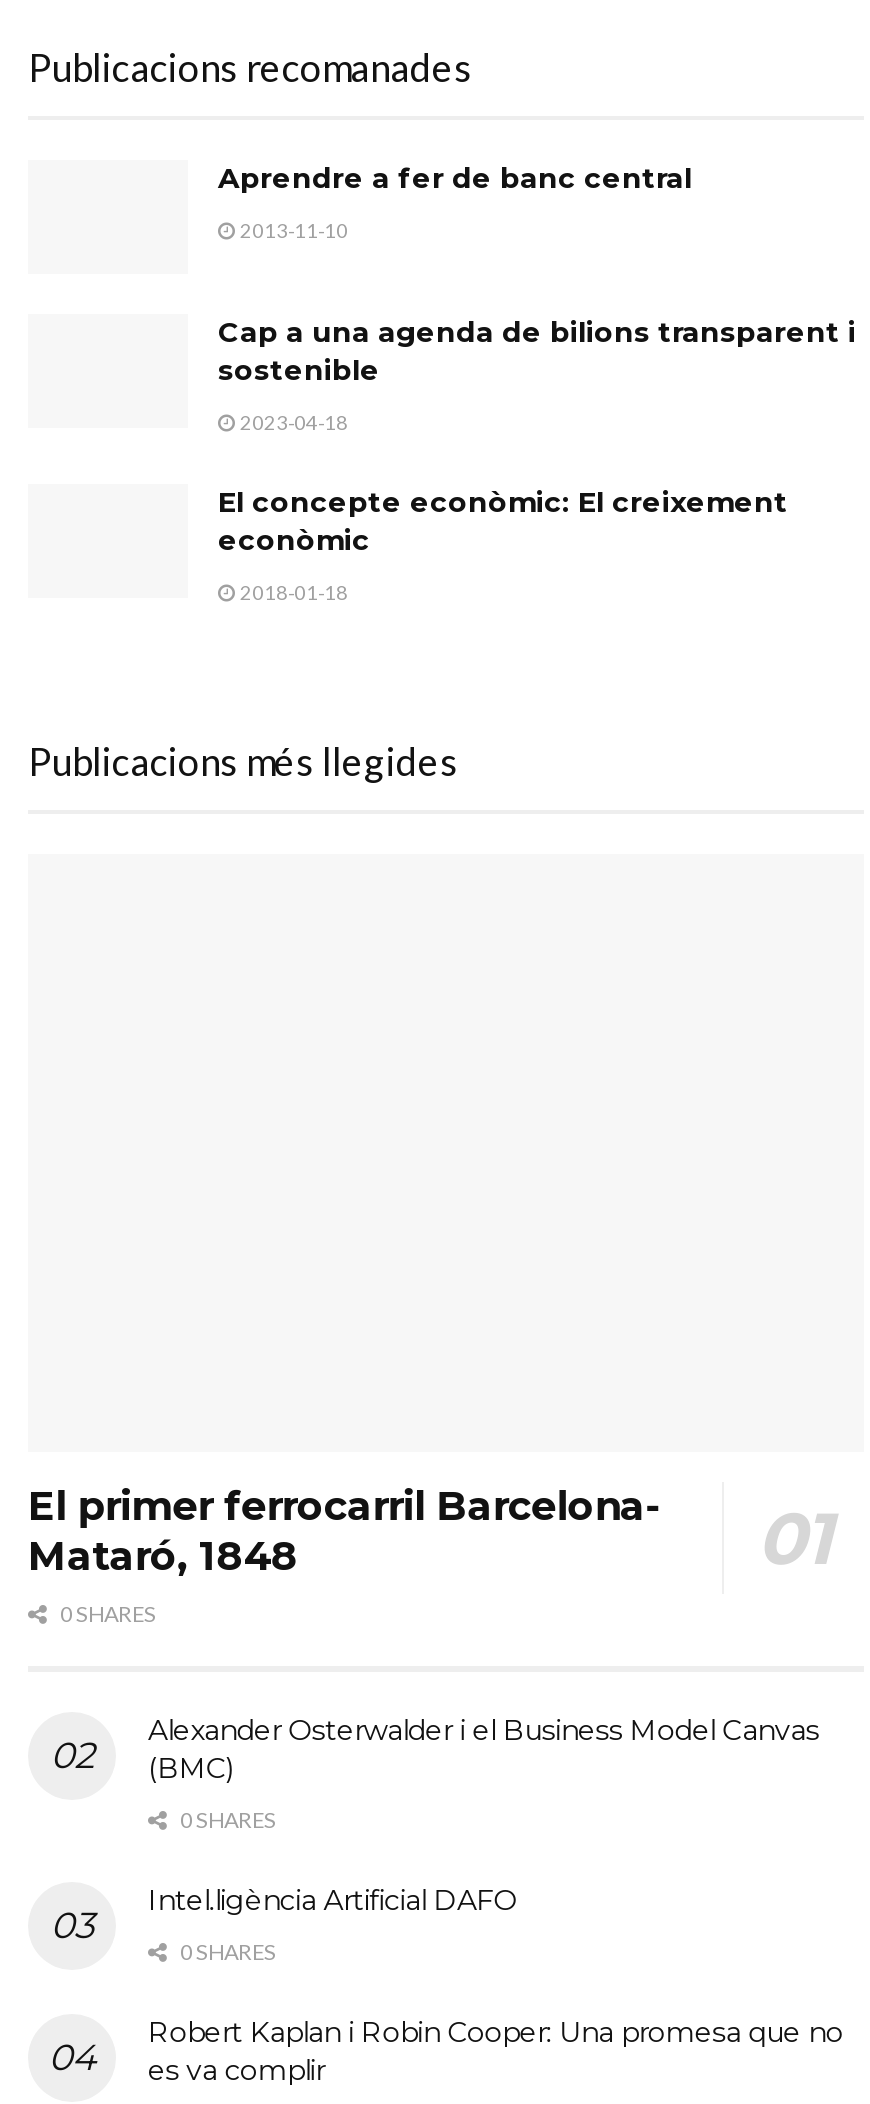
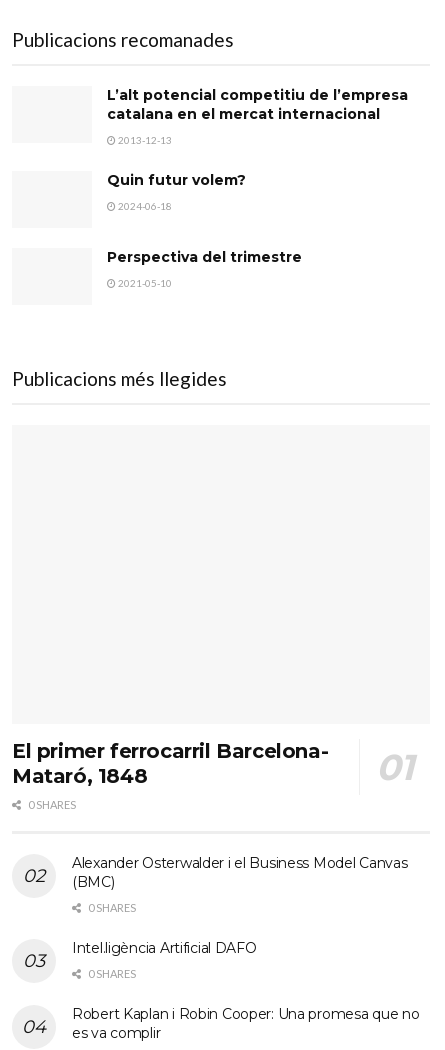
[218,159,692,195] Aprendre a fer de banc central -> [107,86,408,123] L’alt potencial competitiu de l’empresa | catalana en el mercat internacional
[236,217,348,241] 2013-11-10 -> [116,134,172,146] 2013-12-13
[218,314,856,388] Cap a una agenda de bilions transparent i | sostenible -> [107,171,246,189] Quin futur volem?
[236,410,348,434] 2023-04-18 -> [116,200,172,212] 2024-06-18
[218,484,788,558] El concepte econòmic: El creixement | econòmic -> [107,248,302,266] Perspectiva del trimestre
[236,580,348,604] 2018-01-18 -> [116,277,172,289] 2021-05-10

